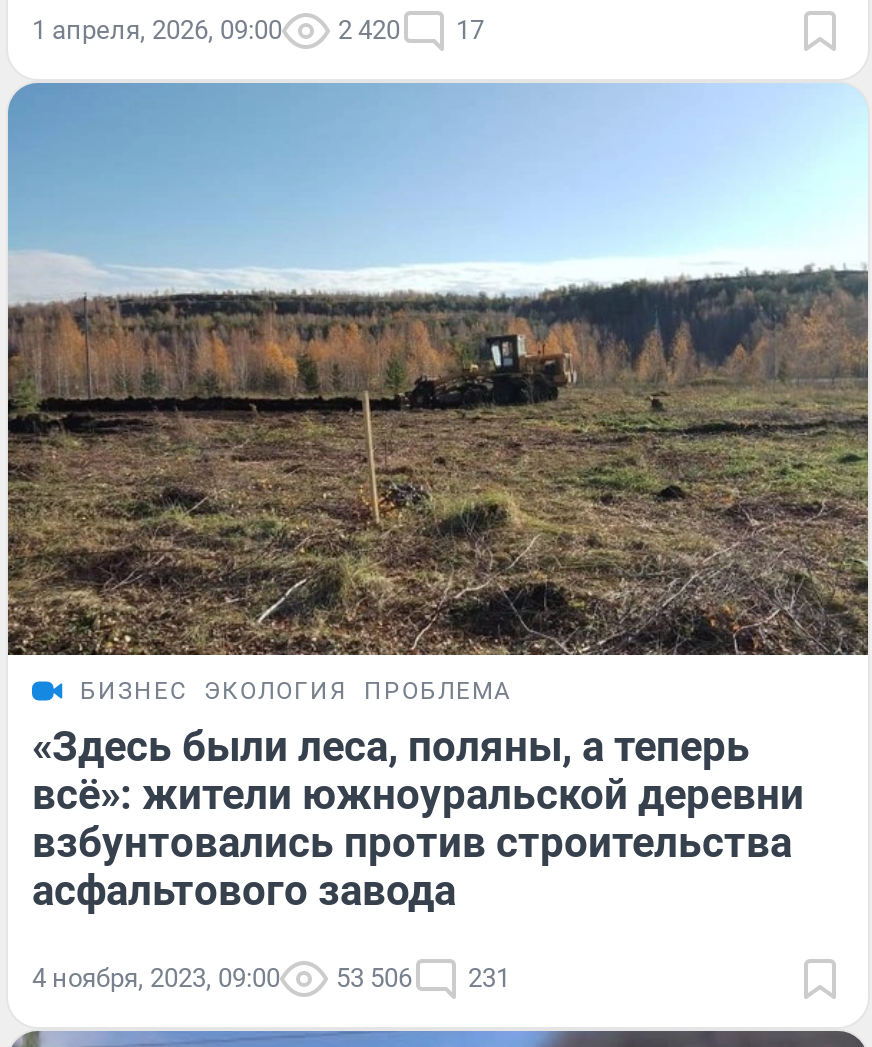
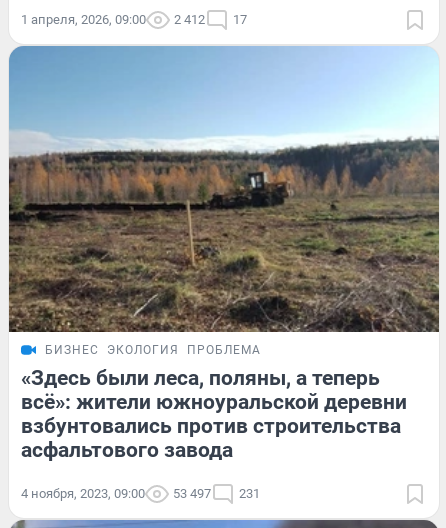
[32,14,484,44] 1 апреля, 2026, 09:00 2 420 17 -> [21,12,247,27] 1 апреля, 2026, 09:00 2 412 17
[32,964,510,994] 4 ноября, 2023, 09:00 53 506 231 -> [21,486,260,501] 4 ноября, 2023, 09:00 53 497 231

